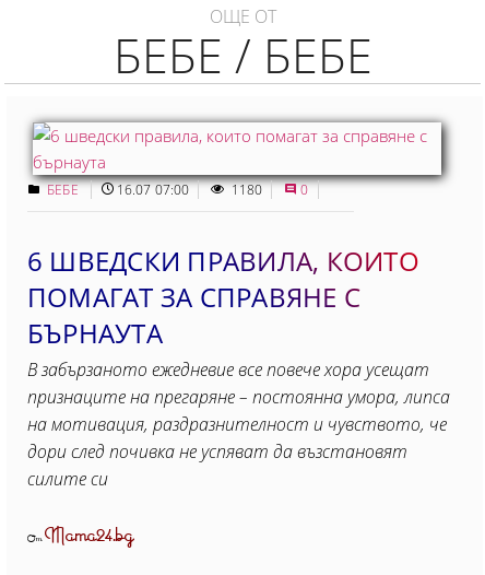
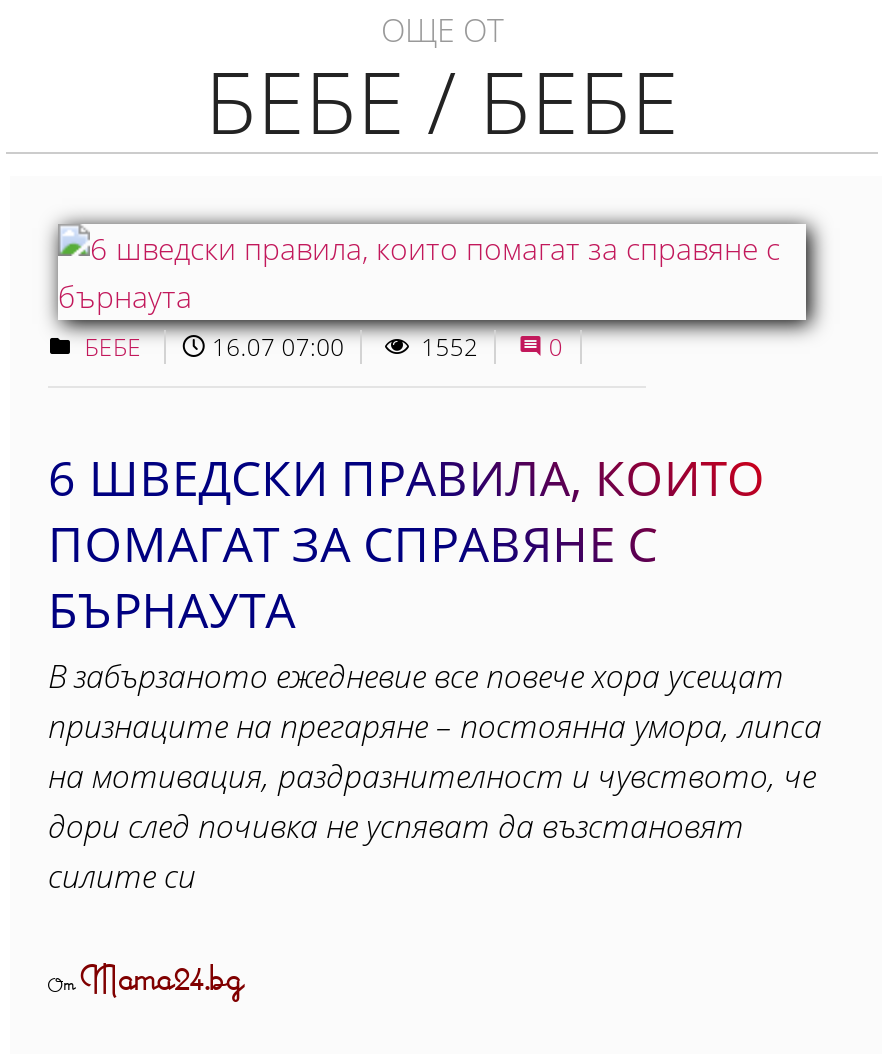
[228,180,262,198] 1180 -> [415,329,478,363] 1552

